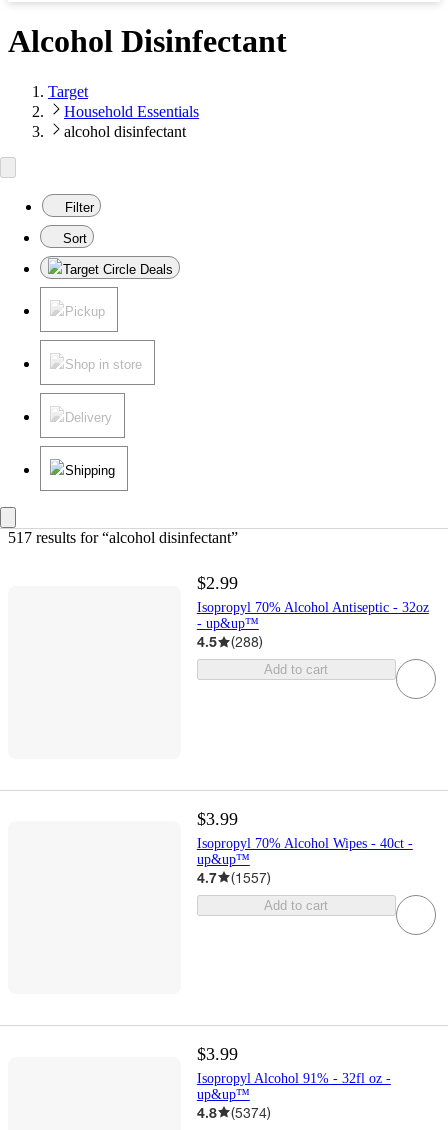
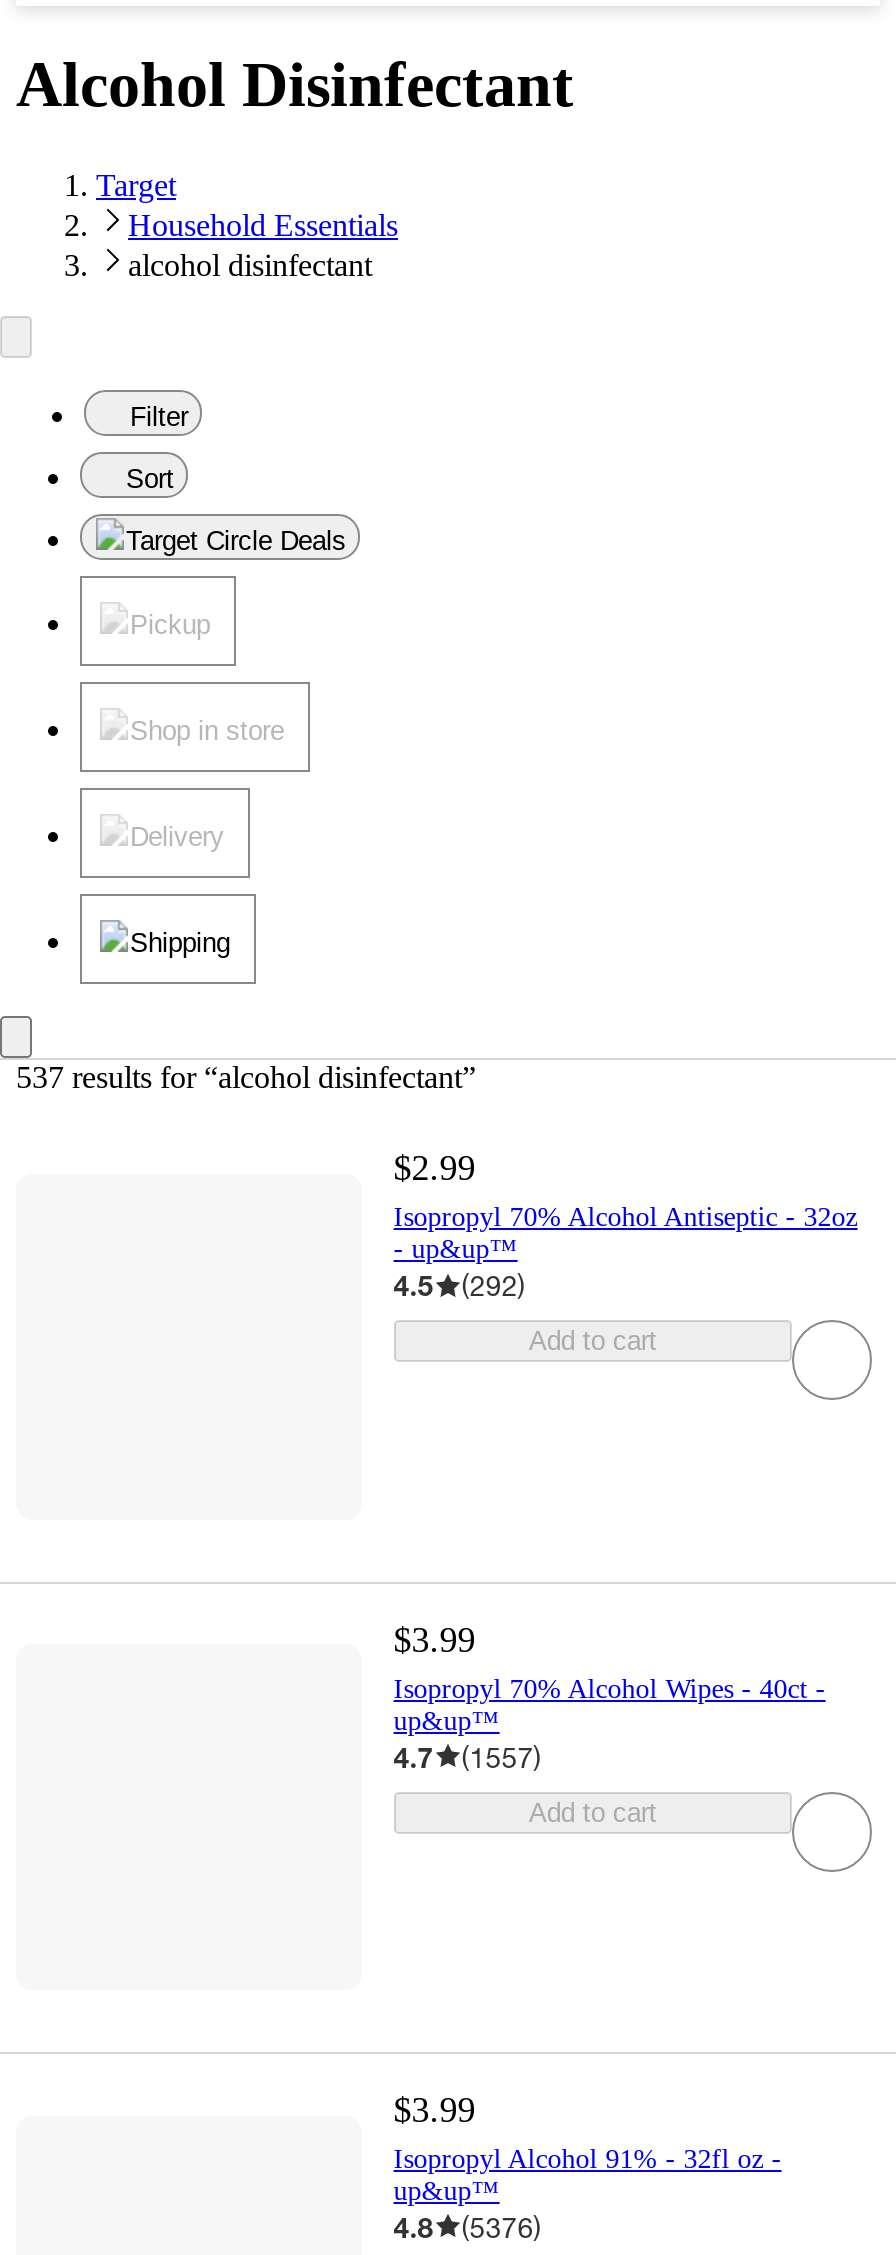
[8,529,238,546] 517 results for “alcohol disinfectant” -> [16,1061,476,1095] 537 results for “alcohol disinfectant”
[197,633,263,650] 4.5 (288) -> [394,1269,526,1303] 4.5 (292)
[197,1104,271,1121] 4.8 (5374) -> [394,2210,542,2244] 4.8 (5376)

